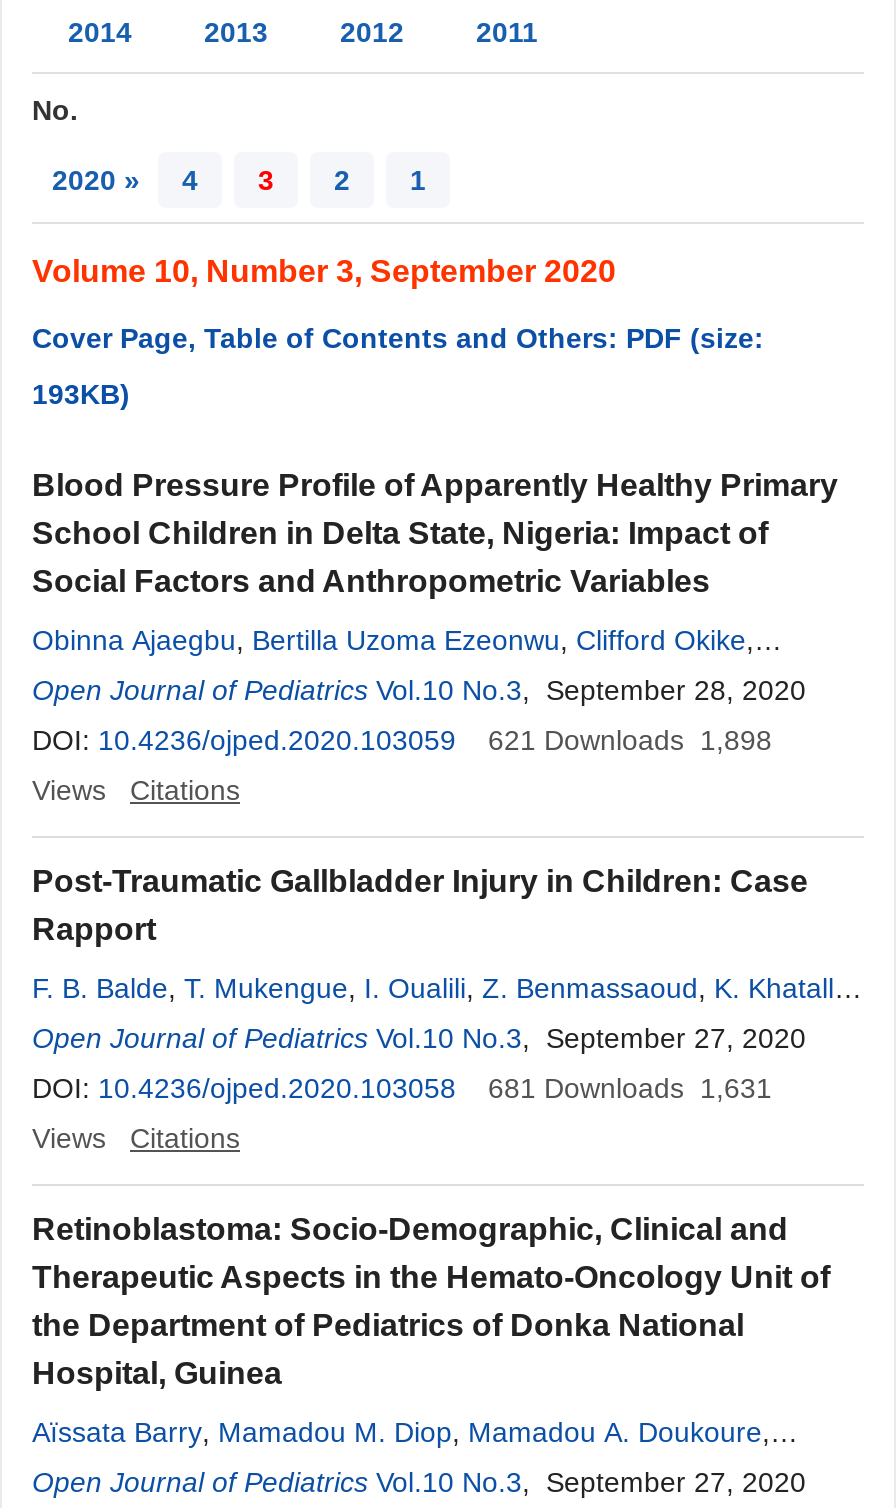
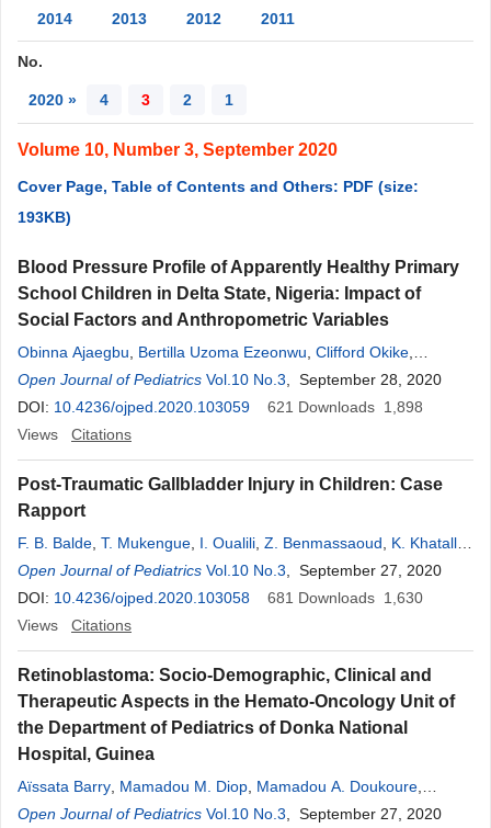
[32,1072,772,1104] DOI: 10.4236/ojped.2020.103058 681 Downloads 1,631 -> [18,589,423,606] DOI: 10.4236/ojped.2020.103058 681 Downloads 1,630

